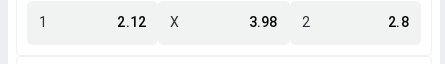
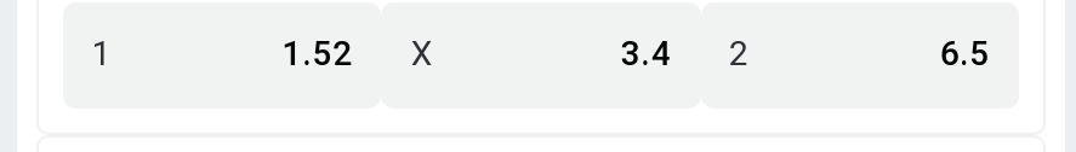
[117,14,180,30] 2.12 X -> [282,34,433,72] 1.52 X
[249,14,310,30] 3.98 2 -> [621,34,749,72] 3.4 2
[388,14,409,30] 2.8 -> [939,34,990,72] 6.5

